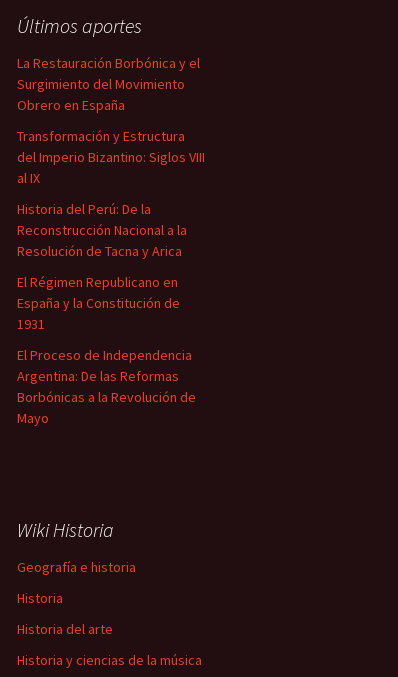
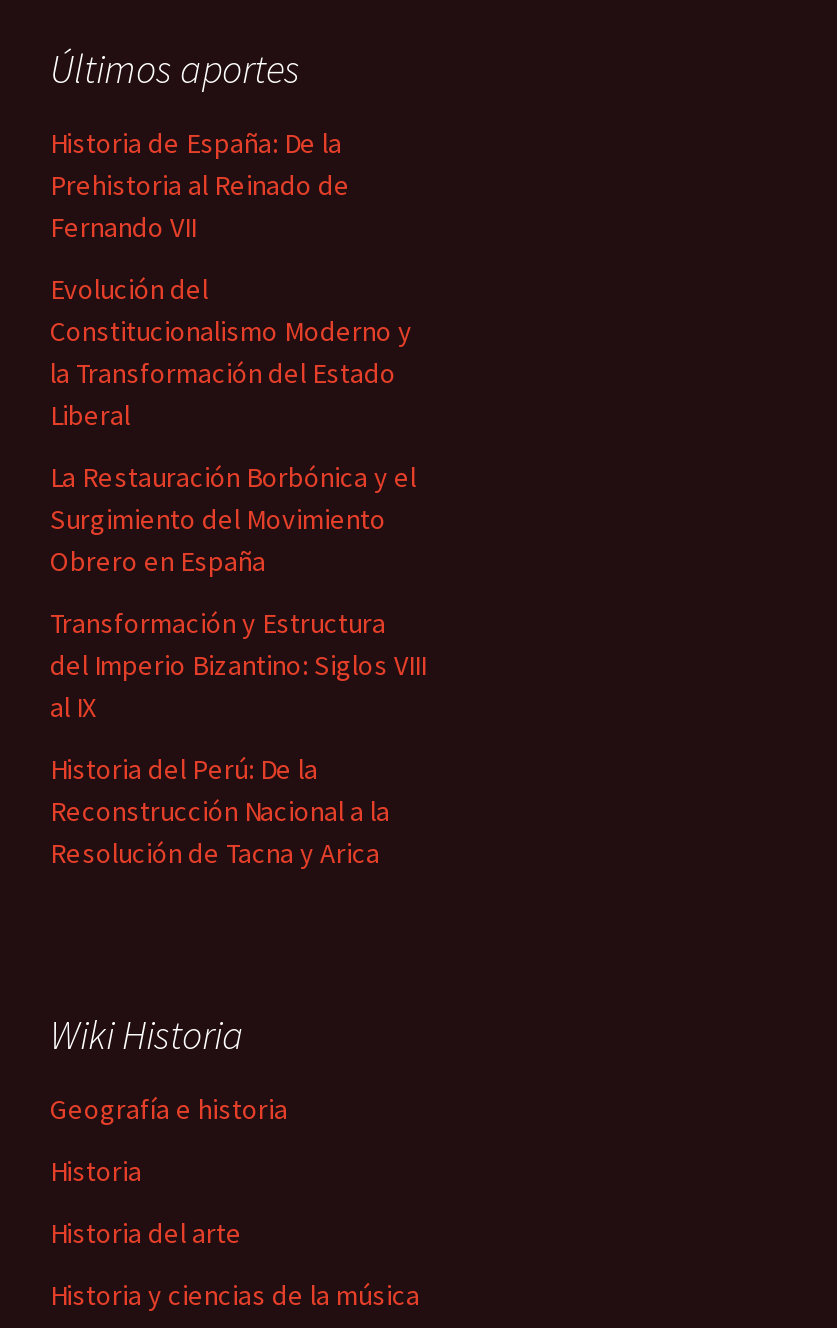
none -> [50,125,412,433] Historia de España: De la | Prehistoria al Reinado de | Fernando VII | Evolución del | Constitucionalismo Moderno y | la Transformación del Estado | Liberal
moved [17,54,205,260] -> [50,459,426,871]: La Restauración Borbónica y el | Surgimiento del Movimiento | Obrero en España | ... | Reconstrucción Nacional a la | Resolución de Tacna y Arica
[17,273,196,427] El Régimen Republicano en | España y la Constitución de | 1931 | El Proceso de Independencia | Argentina: De las Reformas | Borbónicas a la Revolución de | Mayo -> none

